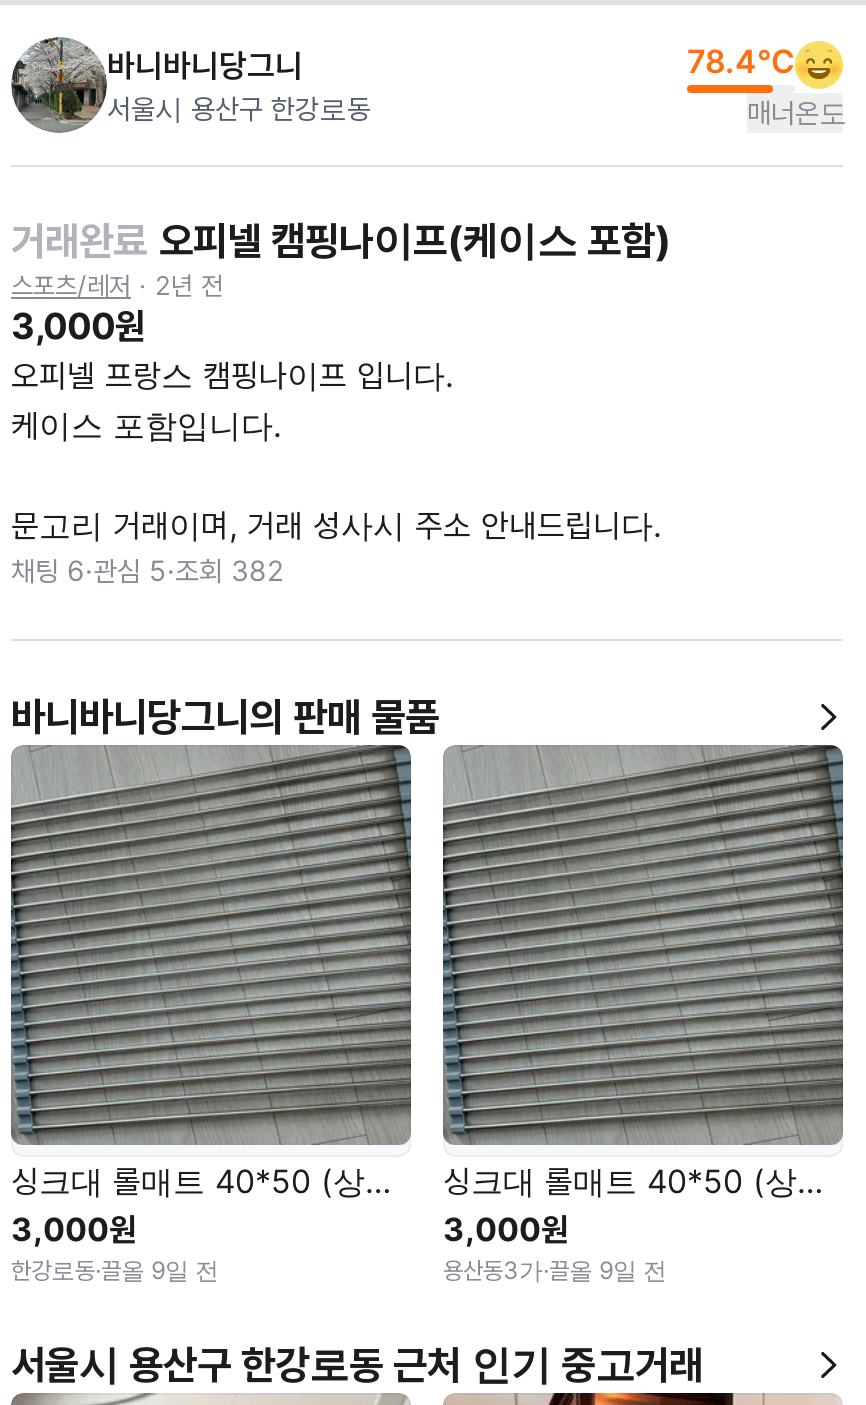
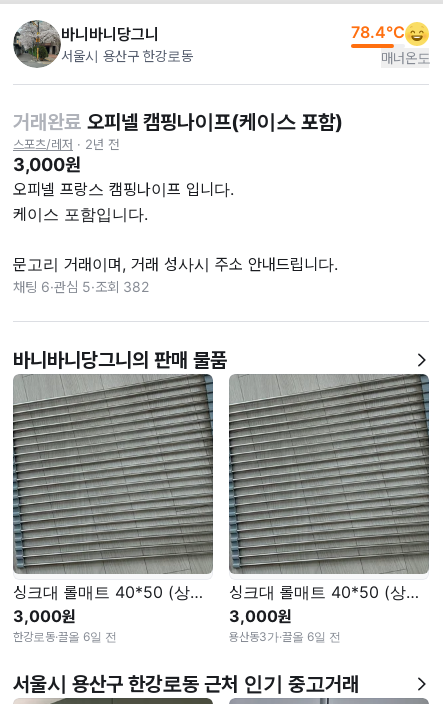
[11,1255,219,1285] 한강로동·끌올 9일 전 -> [13,629,117,644] 한강로동·끌올 6일 전
[443,1255,667,1285] 용산동3가·끌올 9일 전 -> [229,629,341,644] 용산동3가·끌올 6일 전

